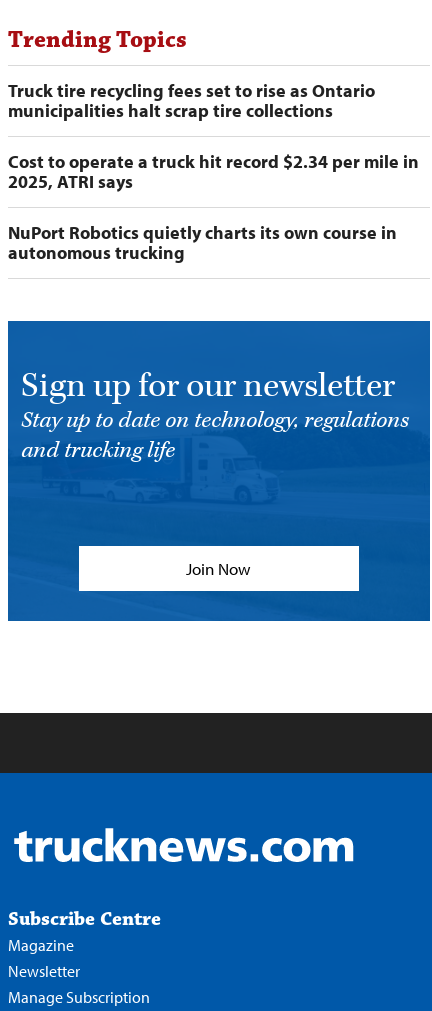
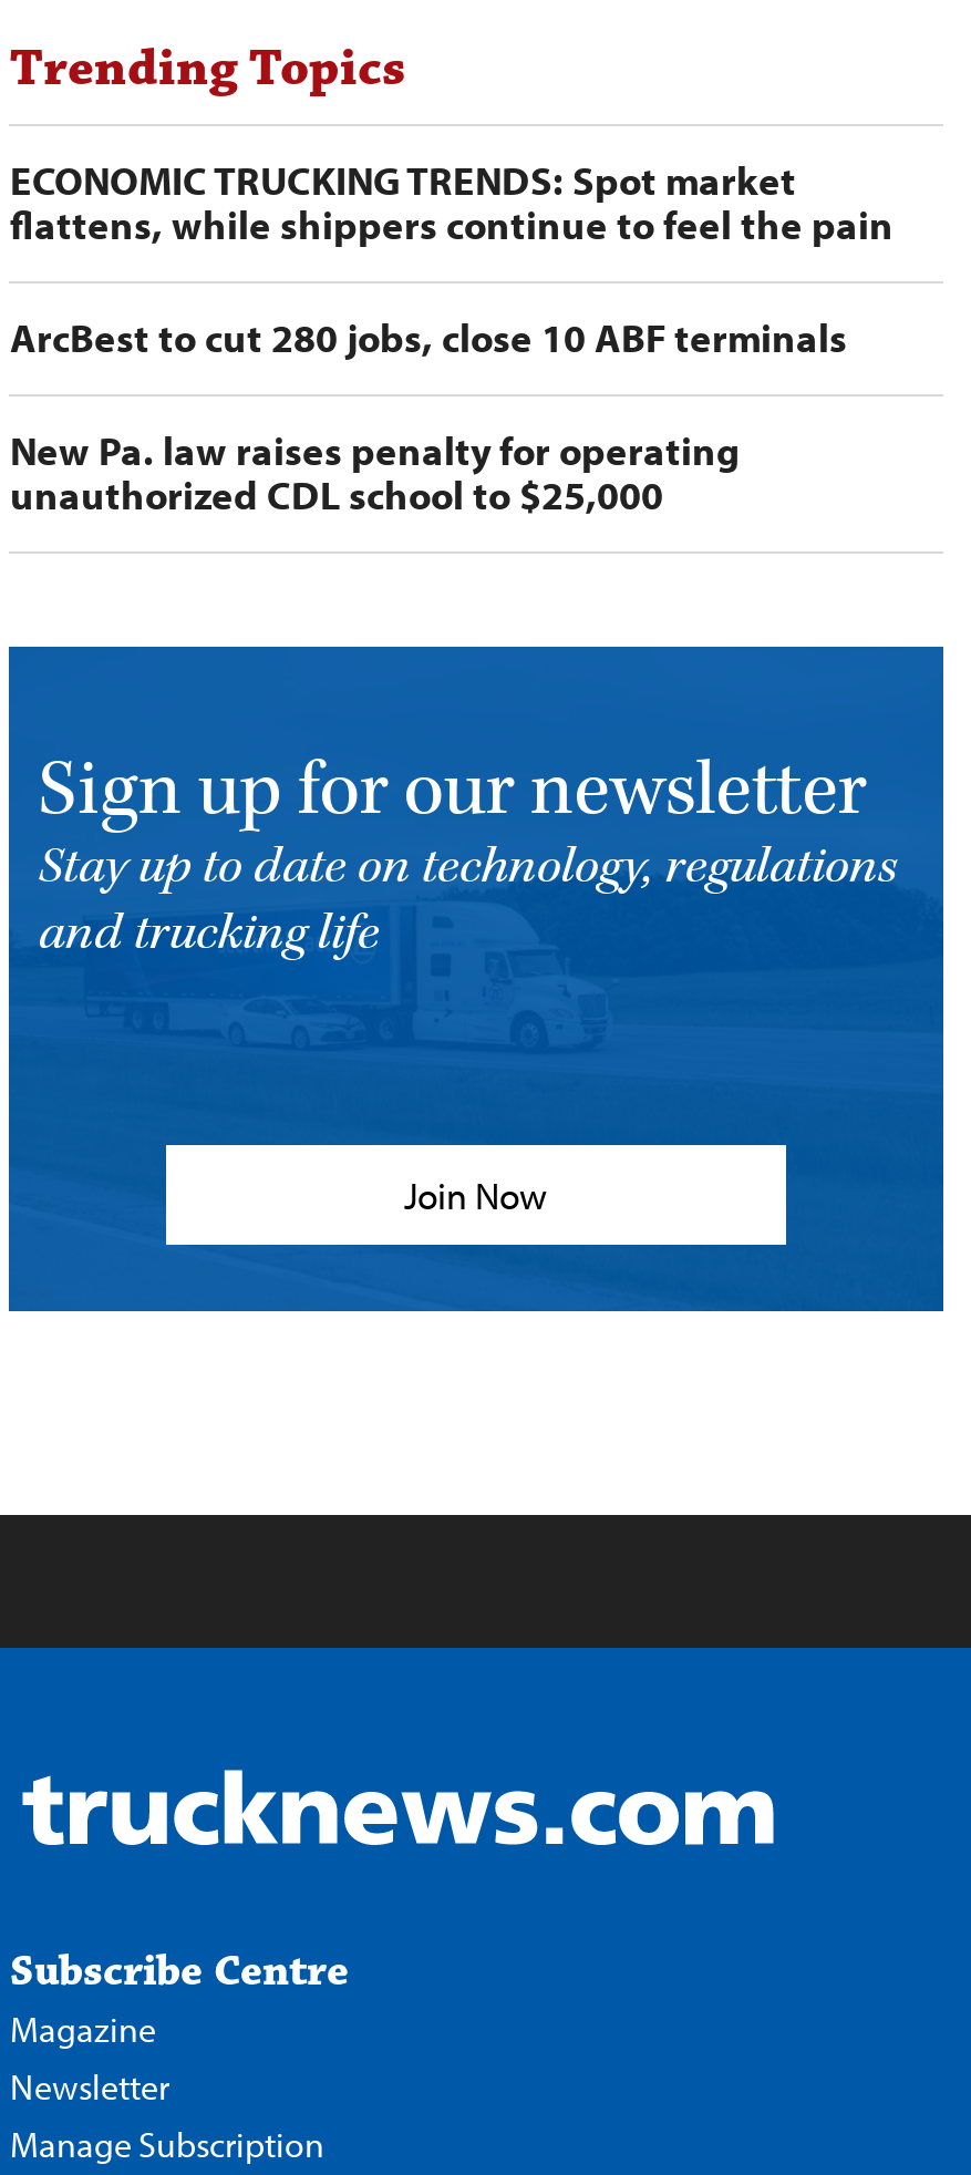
[8,79,375,122] Truck tire recycling fees set to rise as Ontario | municipalities halt scrap tire collections -> [10,155,893,251] ECONOMIC TRUCKING TRENDS: Spot market | flattens, while shippers continue to feel the pain
[8,150,419,193] Cost to operate a truck hit record $2.34 per mile in | 2025, ATRI says -> [10,313,847,363] ArcBest to cut 280 jobs, close 10 ABF terminals
[8,221,397,264] NuPort Robotics quietly charts its own course in | autonomous trucking -> [10,425,740,521] New Pa. law raises penalty for operating | unauthorized CDL school to $25,000

